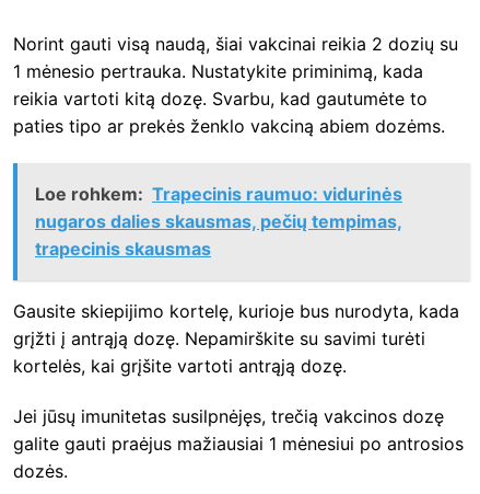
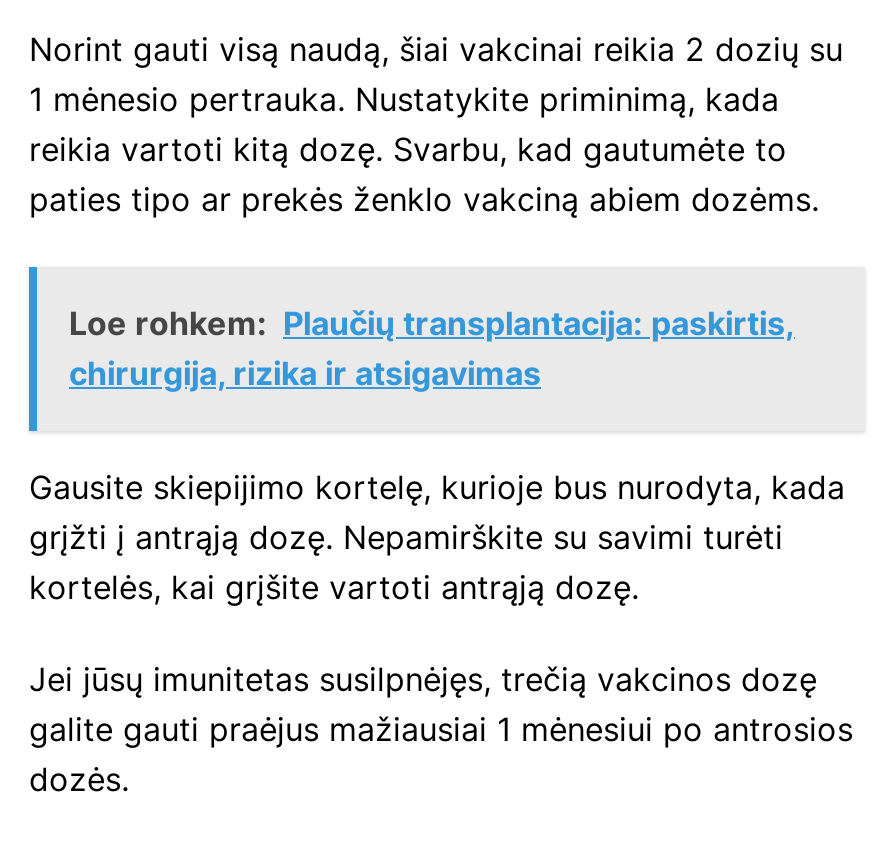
[35,183,402,260] Loe rohkem: Trapecinis raumuo: vidurinės | nugaros dalies skausmas, pečių tempimas, | trapecinis skausmas -> [69,303,795,393] Loe rohkem: Plaučių transplantacija: paskirtis, | chirurgija, rizika ir atsigavimas

